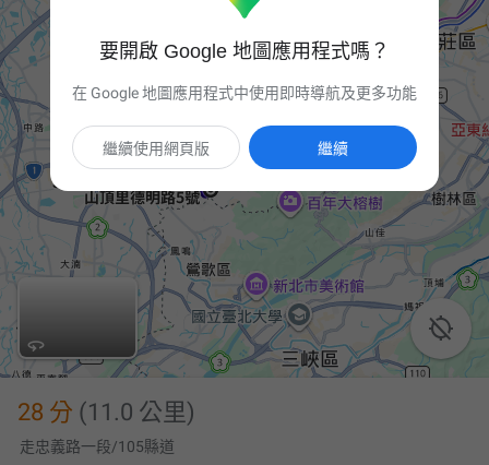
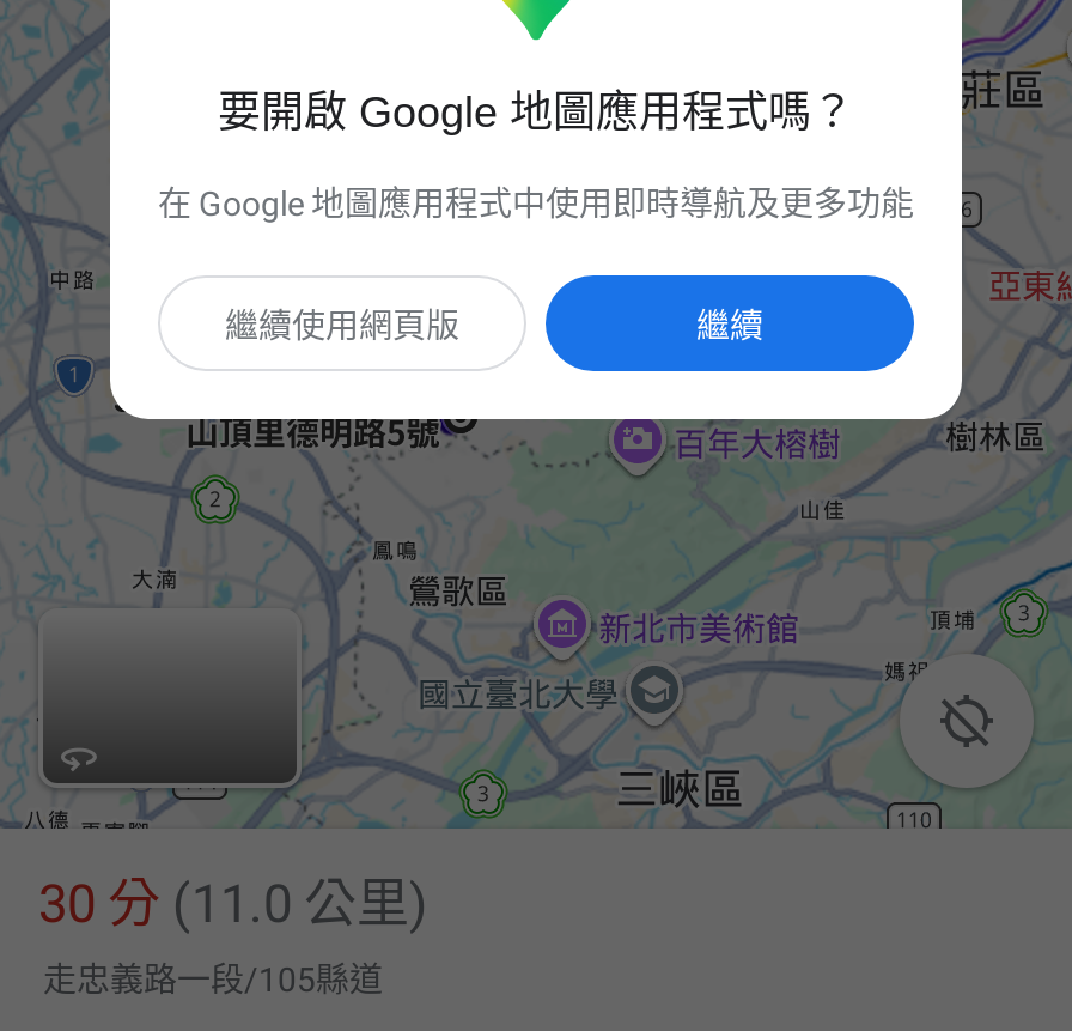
[17,398,195,426] 28 分 (11.0 公里) -> [38,874,428,934] 30 分 (11.0 公里)

